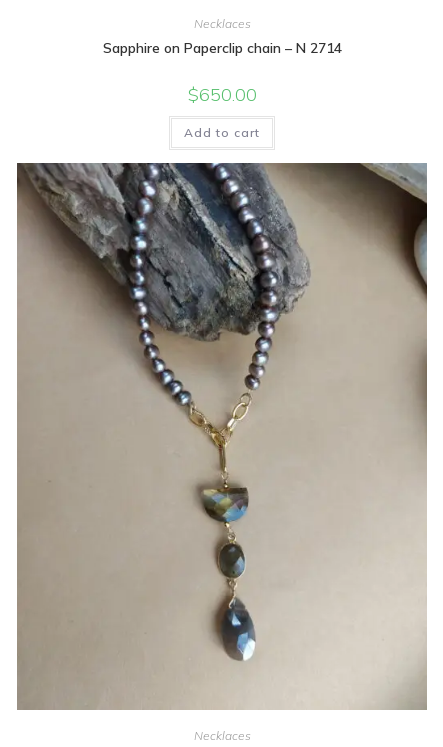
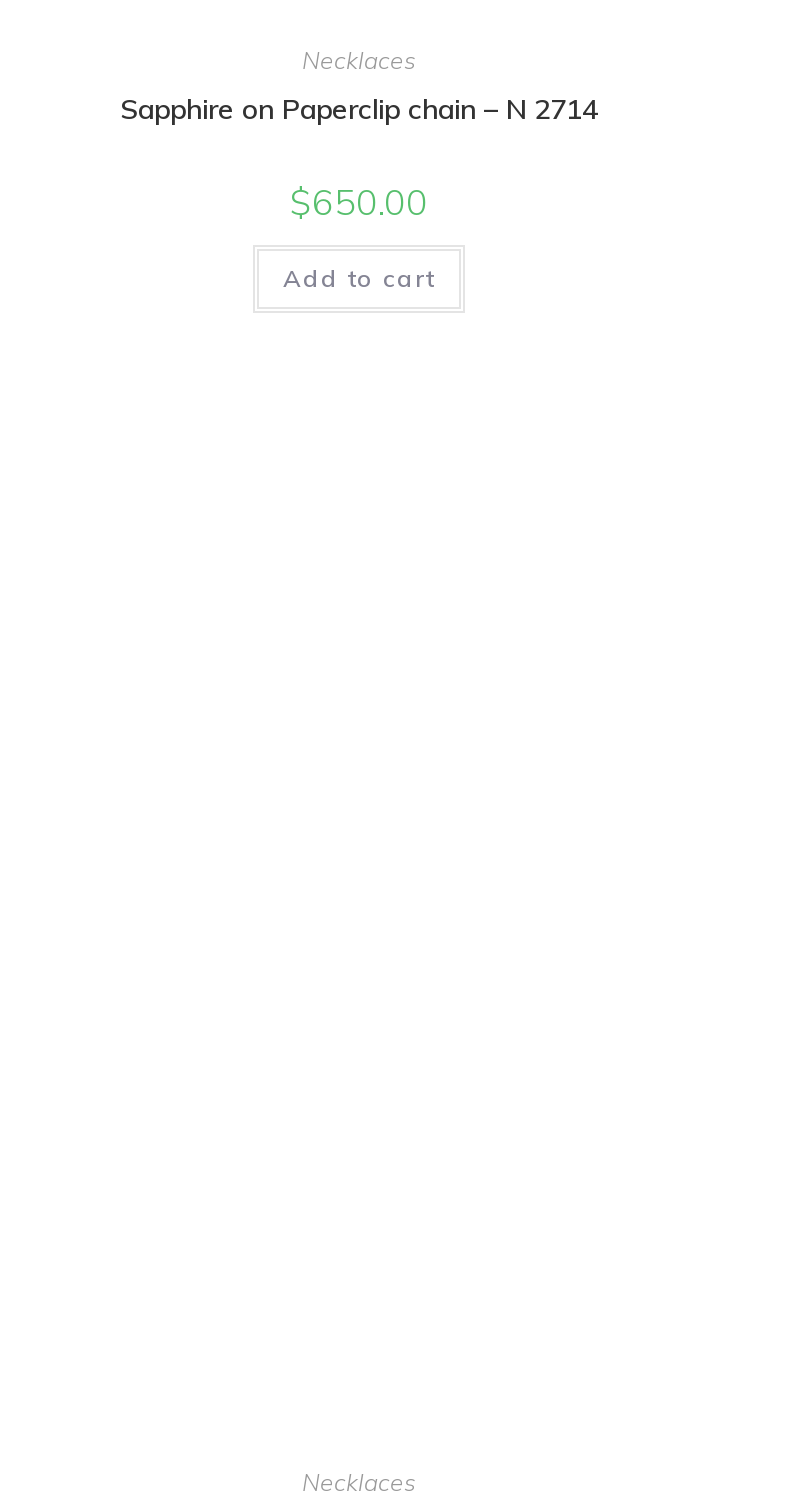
[16,162,428,711] [image] -> none

